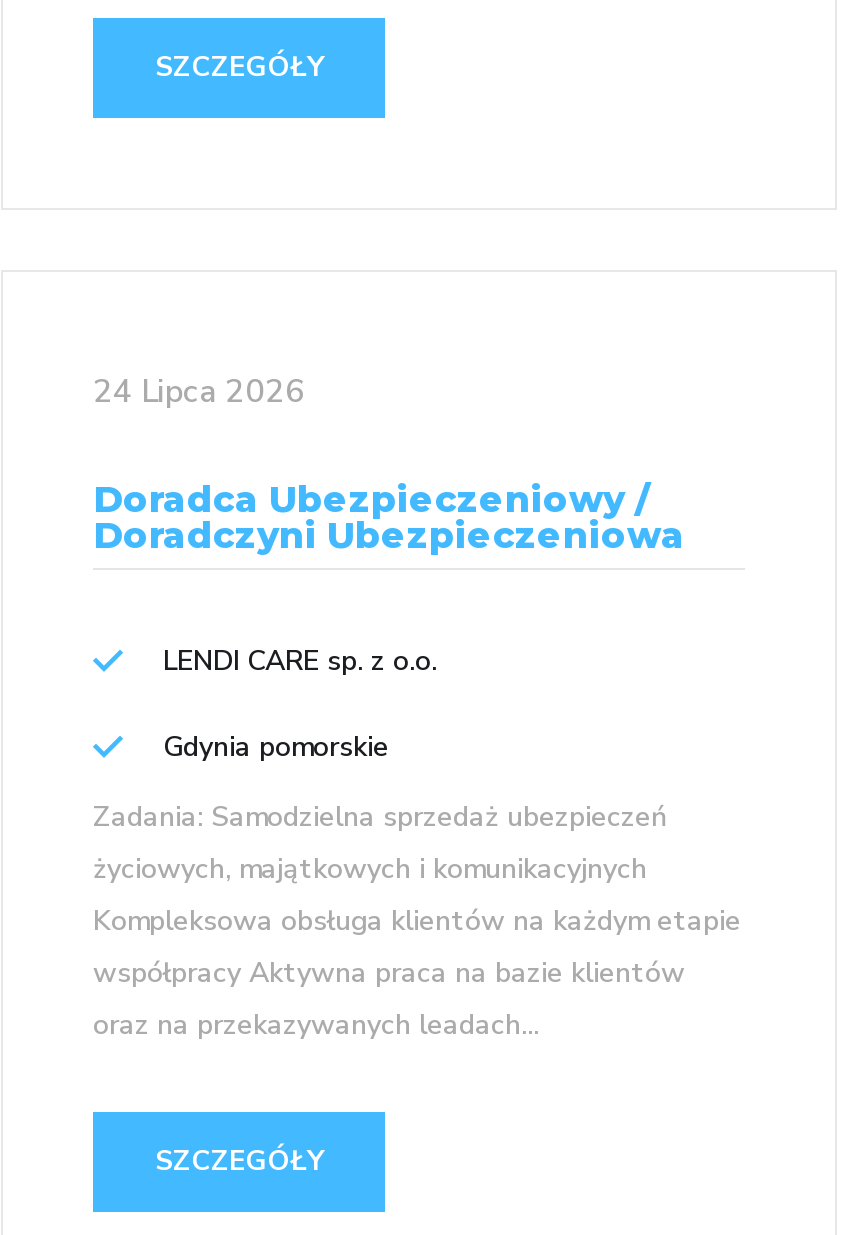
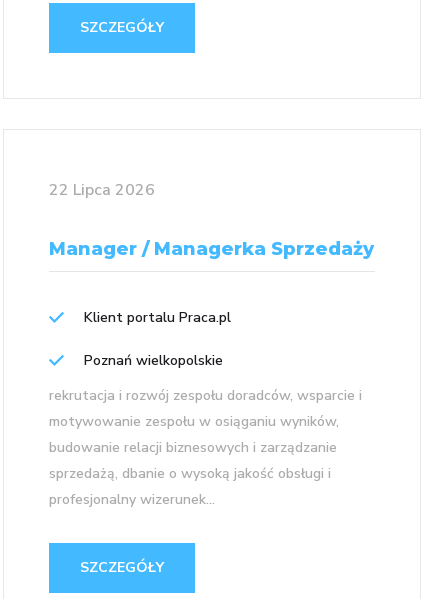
[93,369,305,413] 24 Lipca 2026 -> [49,179,155,201] 22 Lipca 2026
[93,477,685,557] Doradca Ubezpieczeniowy / | Doradczyni Ubezpieczeniowa -> [49,238,374,260] Manager / Managerka Sprzedaży
[163,641,437,679] LENDI CARE sp. z o.o. -> [84,308,231,327] Klient portalu Praca.pl
[163,727,389,765] Gdynia pomorskie -> [84,351,223,370] Poznań wielkopolskie
[93,797,741,1043] Zadania: Samodzielna sprzedaż ubezpieczeń | życiowych, majątkowych i komunikacyjnych | Kompleksowa obsługa klientów na każdym etapie | współpracy Aktywna praca na bazie klientów | oraz na przekazywanych leadach... -> [49,386,362,509] rekrutacja i rozwój zespołu doradców, wsparcie i | motywowanie zespołu w osiąganiu wyników, | budowanie relacji biznesowych i zarządzanie | sprzedażą, dbanie o wysoką jakość obsługi i | profesjonalny wizerunek...

